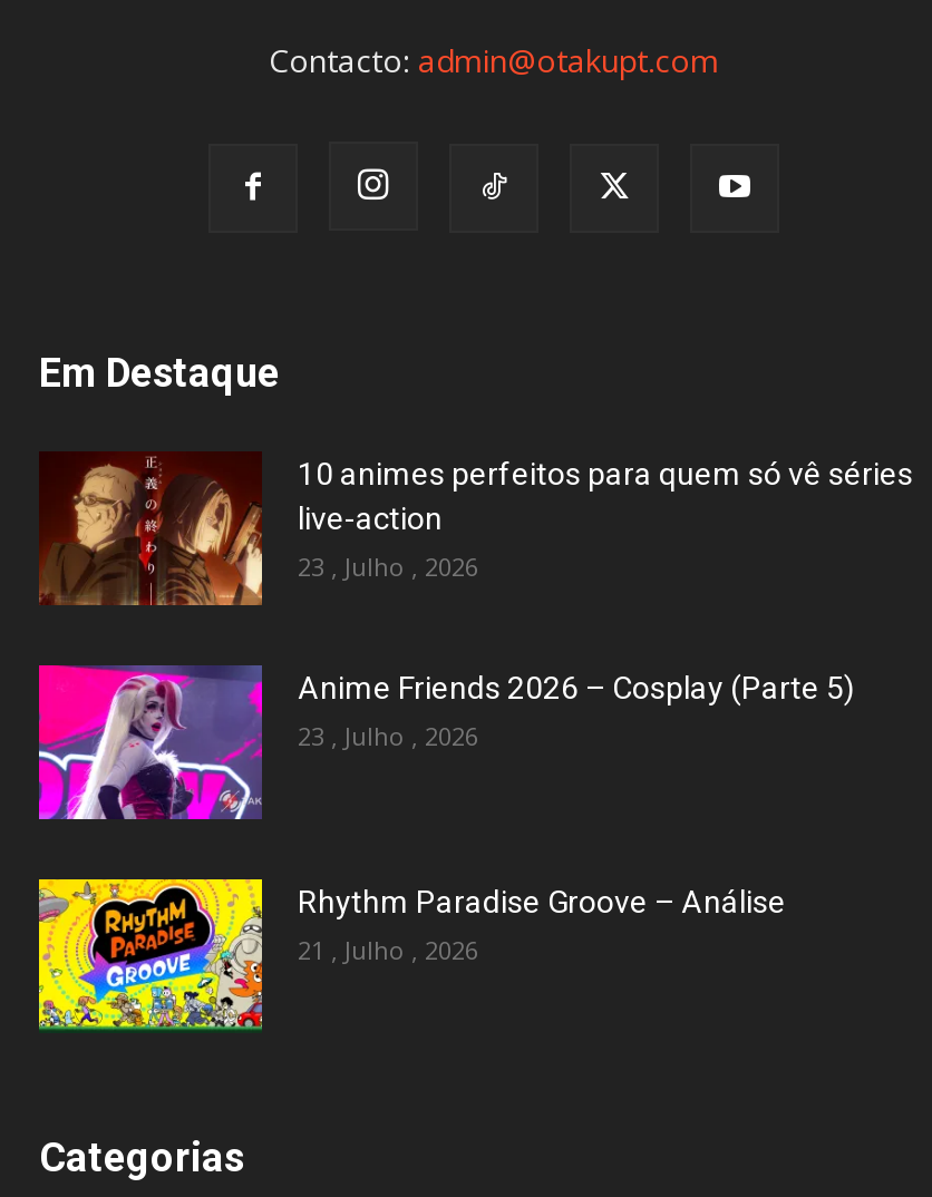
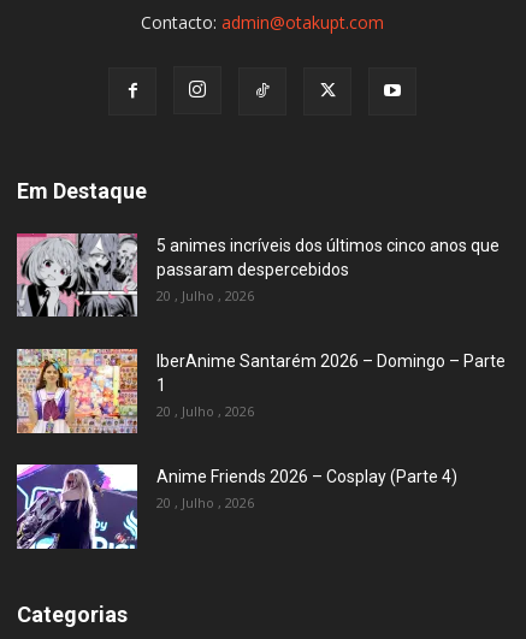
[39,451,913,607] [image] | 10 animes perfeitos para quem só vê séries | live-action | 23 , Julho , 2026 -> [16,232,500,318] [image] | 5 animes incríveis dos últimos cinco anos que | passaram despercebidos | 20 , Julho , 2026
[37,663,855,821] [image] | Anime Friends 2026 – Cosplay (Parte 5) | 23 , Julho , 2026 -> [16,348,506,434] [image] | IberAnime Santarém 2026 – Domingo – Parte | 1 | 20 , Julho , 2026
[37,877,786,1035] [image] | Rhythm Paradise Groove – Análise | 21 , Julho , 2026 -> [16,463,457,550] [image] | Anime Friends 2026 – Cosplay (Parte 4) | 20 , Julho , 2026

